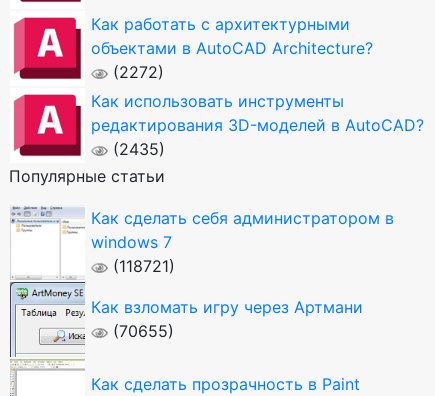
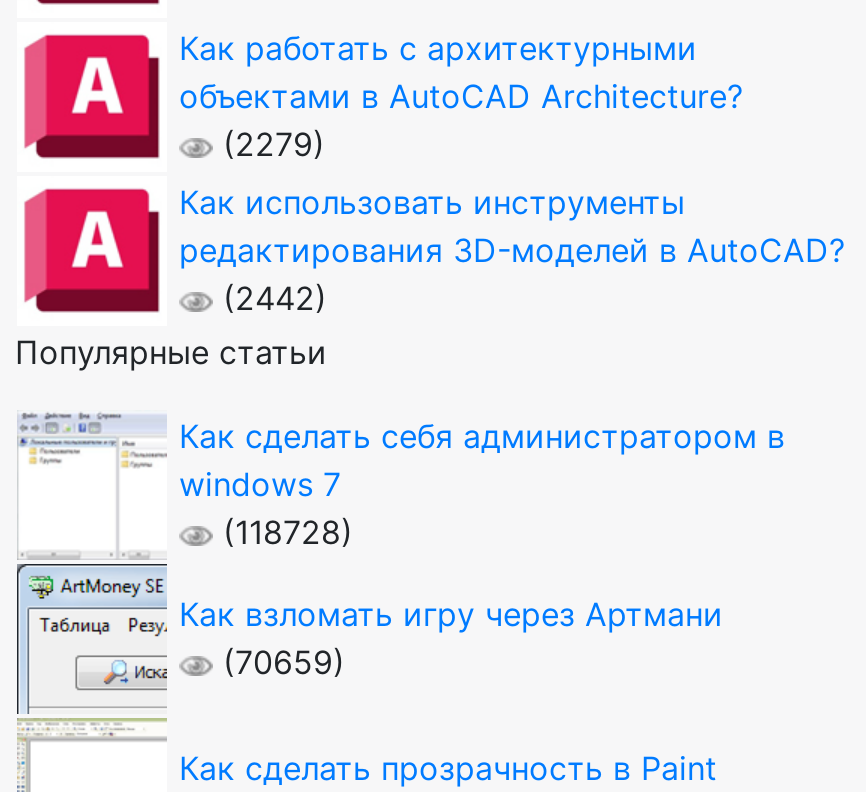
[108,62,164,82] (2272) -> [213,124,325,164] (2279)
[108,139,165,159] (2435) -> [213,278,327,318] (2442)
[108,256,175,276] (118721) -> [213,512,353,552] (118728)
[108,321,174,341] (70655) -> [213,642,345,682] (70659)

